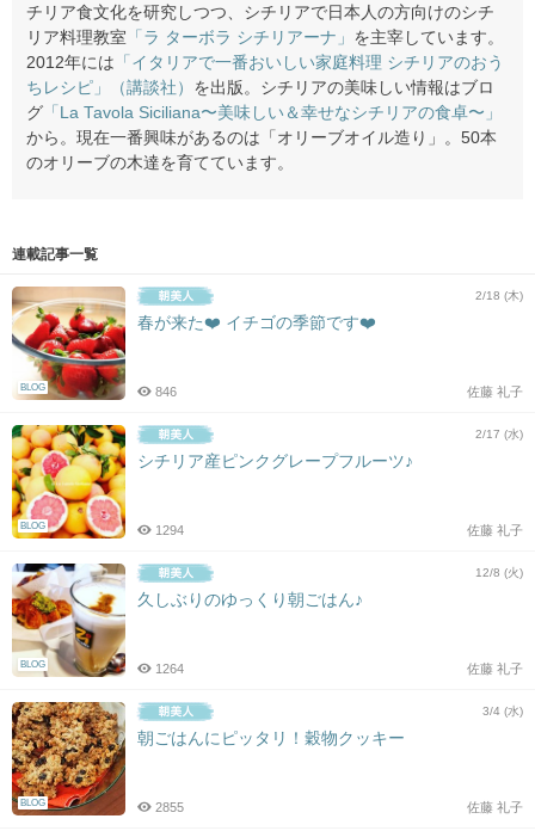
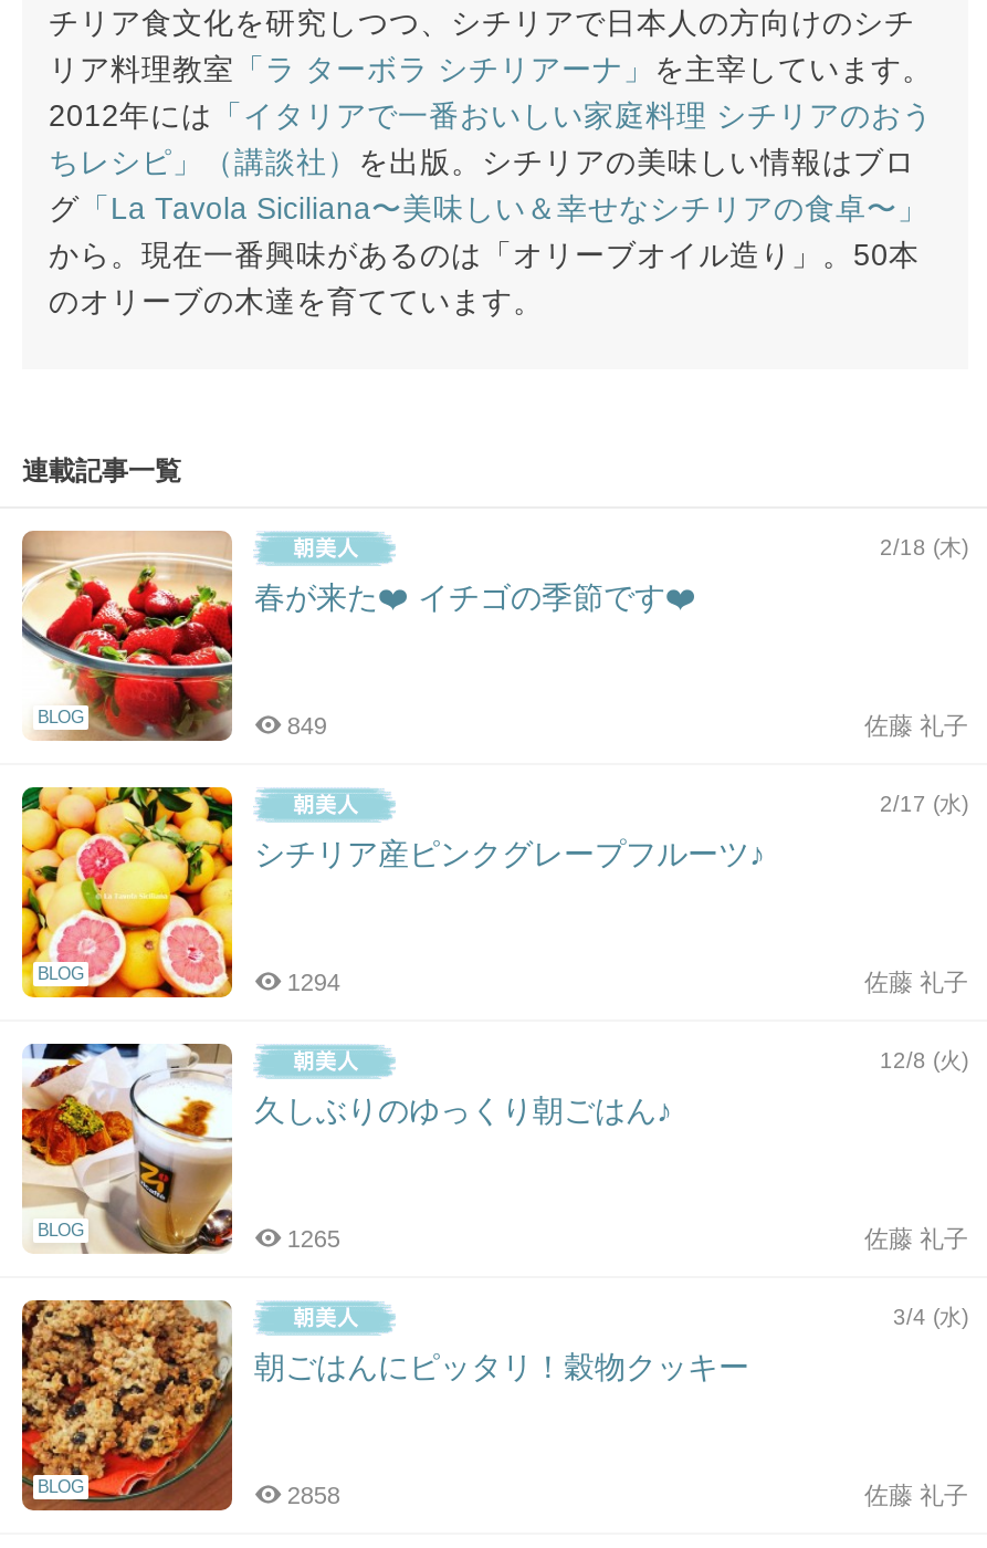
[155,384,177,398] 846 -> [287,711,327,738] 849
[155,661,184,675] 1264 -> [287,1224,340,1251] 1265
[155,799,184,814] 2855 -> [287,1481,340,1507] 2858

